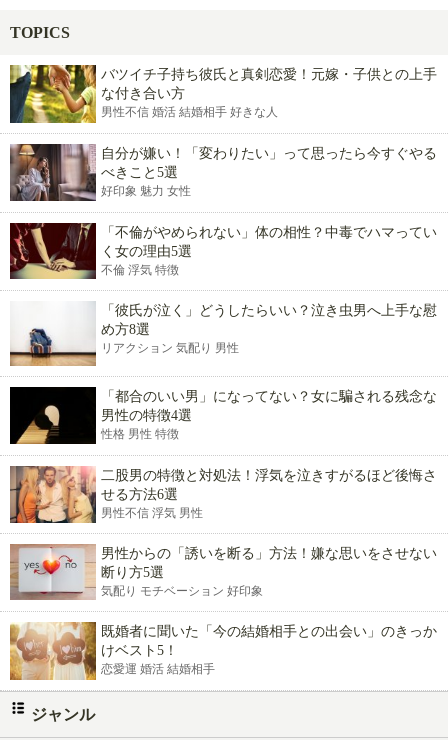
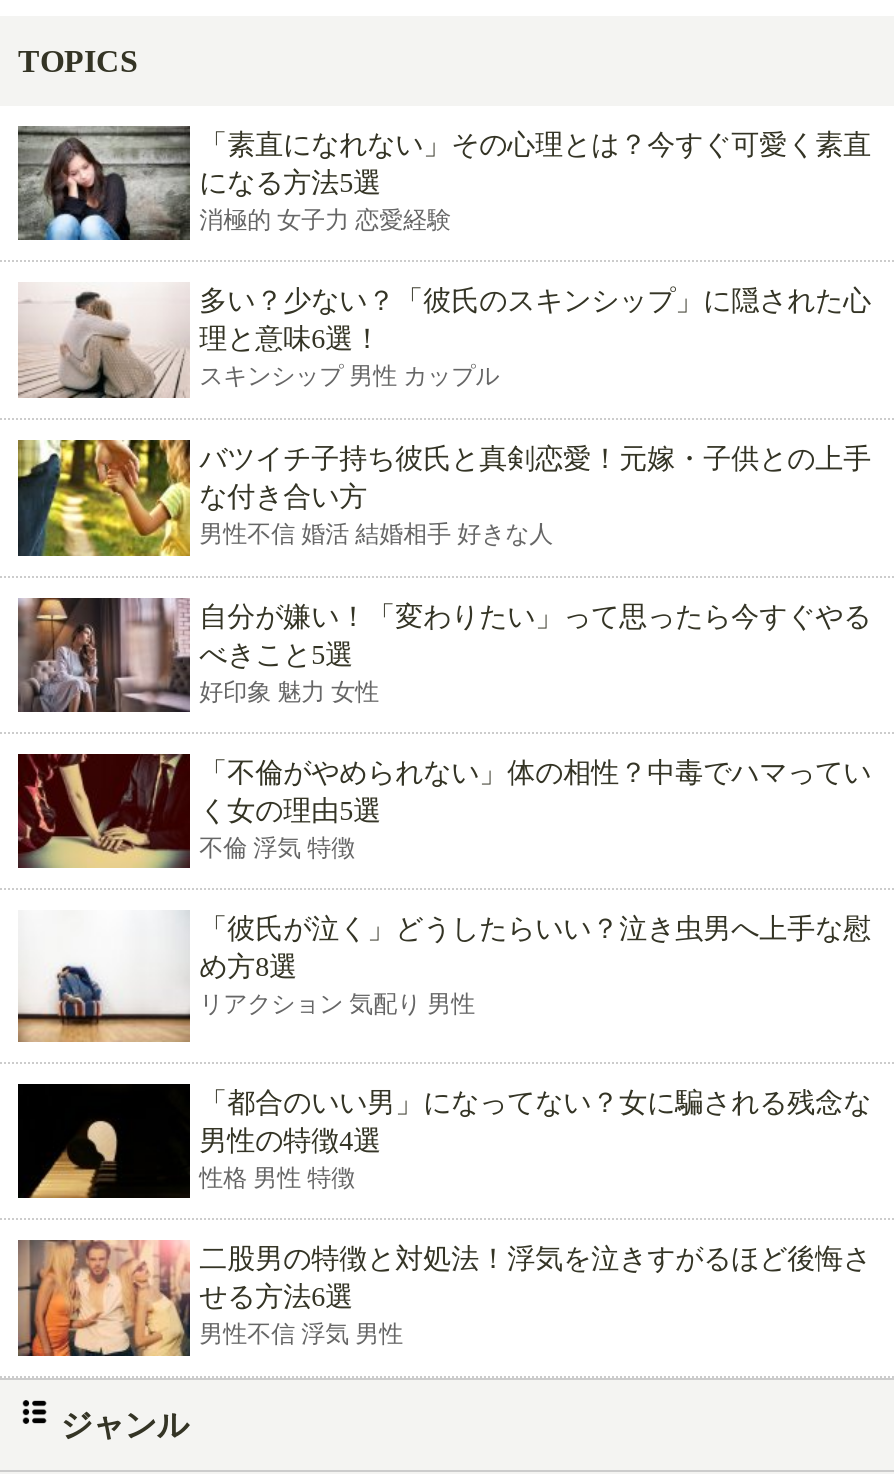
none -> [18,126,871,391] [image] | 「素直になれない」その心理とは？今すぐ可愛く素直 | になる方法5選 | 消極的 女子力 恋愛経験 | 多い？少ない？「彼氏のスキンシップ」に隠された心 | 理と意味6選！ | スキンシップ 男性 カップル
none -> [18,290,170,398] [image]
moved [8,63,437,519] -> [14,436,871,1348]: [image] | バツイチ子持ち彼氏と真剣恋愛！元嫁・子供との上手 | な付き合い方 | ... | せる方法6選 | 男性不信 浮気 男性
[9,544,437,676] [image] | 男性からの「誘いを断る」方法！嫌な思いをさせない | 断り方5選 | 気配り モチベーション 好印象 | 既婚者に聞いた「今の結婚相手との出会い」のきっか | けベスト5！ | 恋愛運 婚活 結婚相手 -> none
[10,622,86,680] [image] -> none

